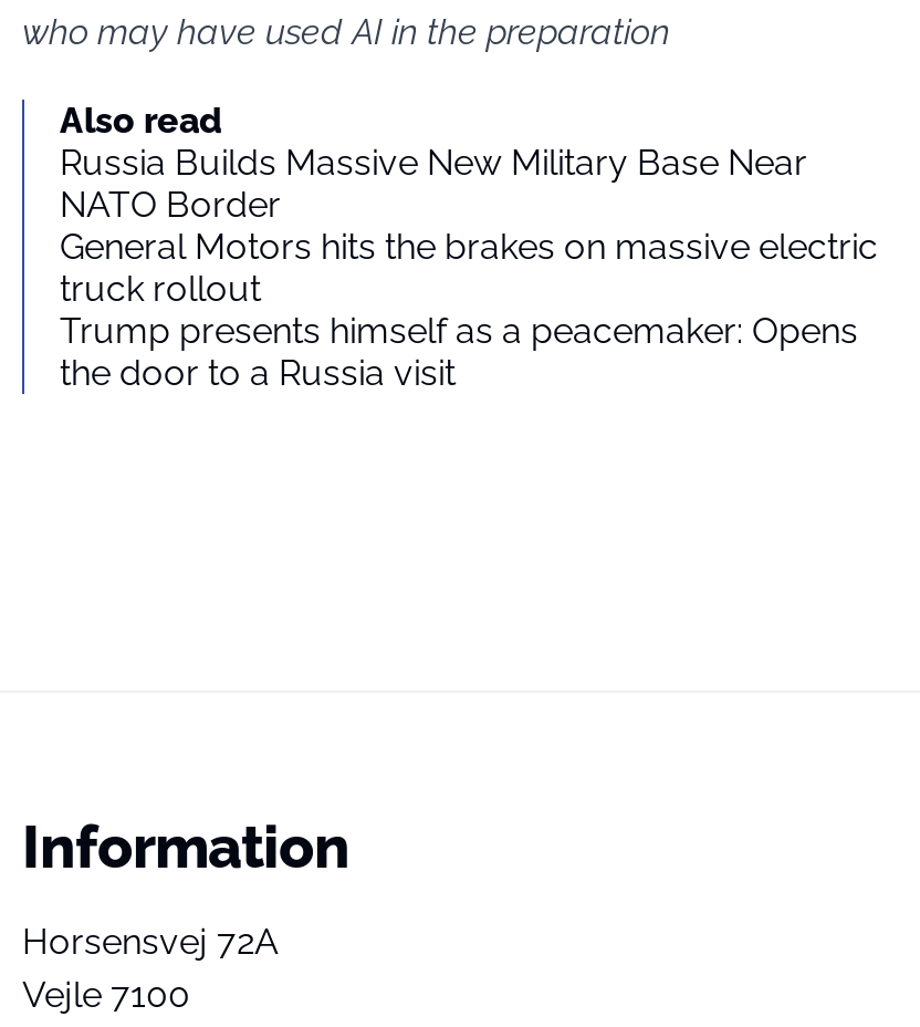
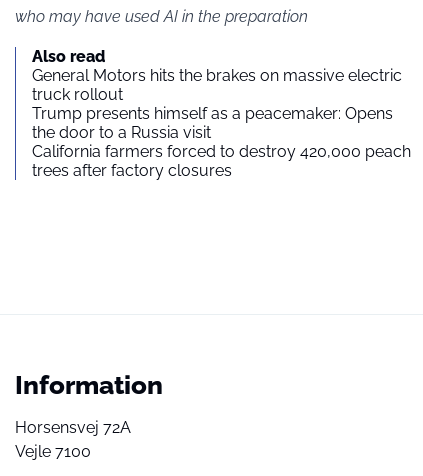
[60,142,807,226] Russia Builds Massive New Military Base Near | NATO Border -> none
moved [60,226,878,394] -> [32,66,402,142]: General Motors hits the brakes on massive electric | truck rollout | Trump presents himself as a peacemaker: Opens | the door to a Russia visit
none -> [32,142,411,180] California farmers forced to destroy 420,000 peach | trees after factory closures

